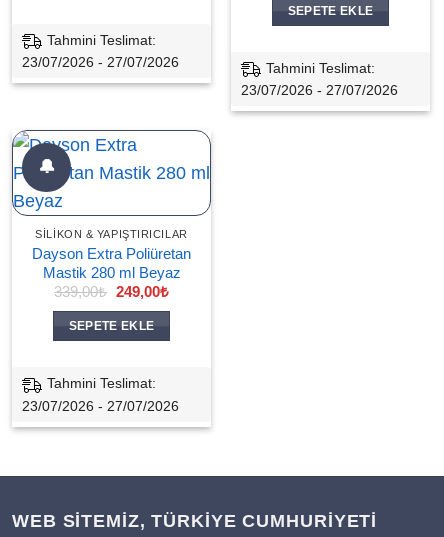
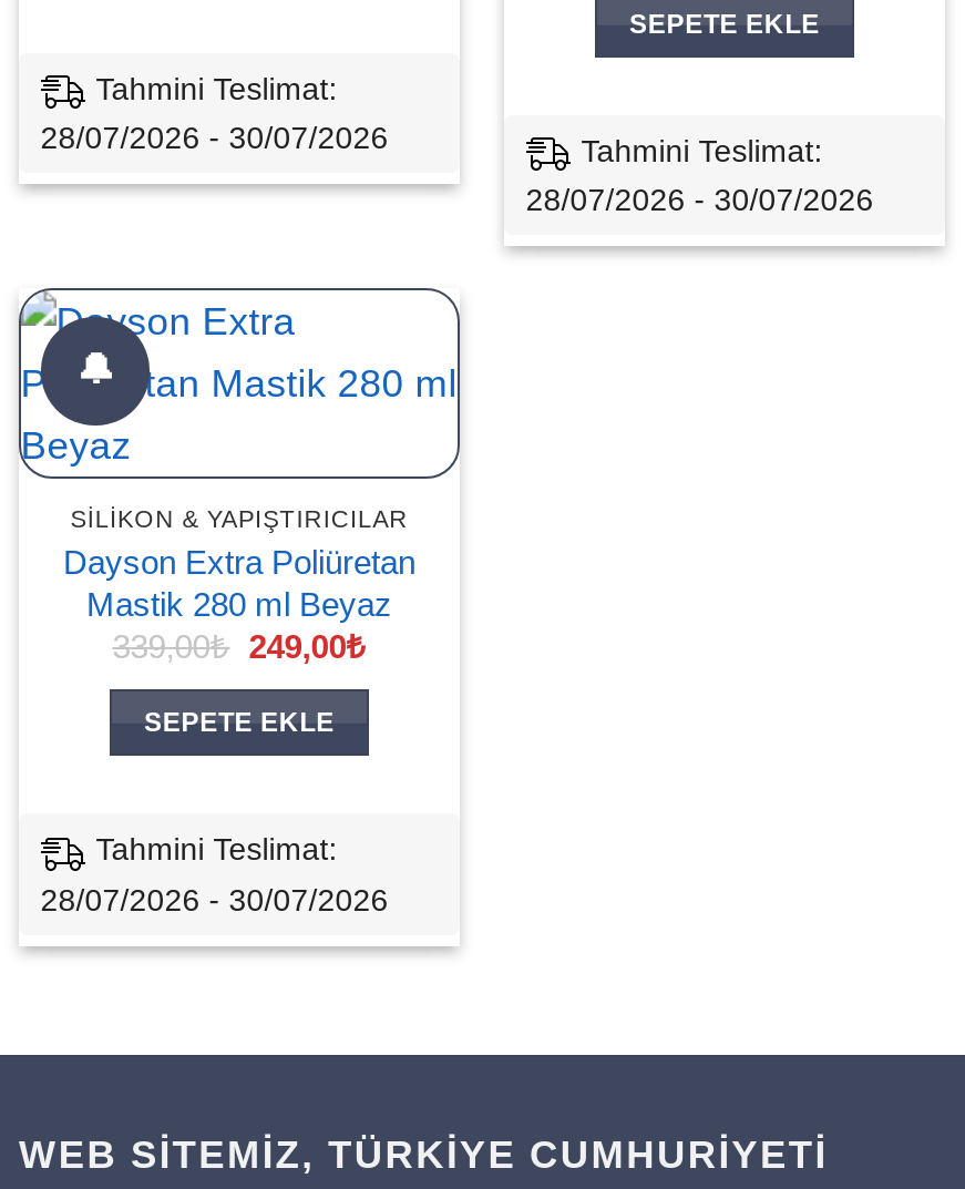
[22,54,179,70] 23/07/2026 - 27/07/2026 -> [41,119,388,155] 28/07/2026 - 30/07/2026
[241,82,398,98] 23/07/2026 - 27/07/2026 -> [526,182,874,217] 28/07/2026 - 30/07/2026
[22,398,179,414] 23/07/2026 - 27/07/2026 -> [41,881,388,917] 28/07/2026 - 30/07/2026

